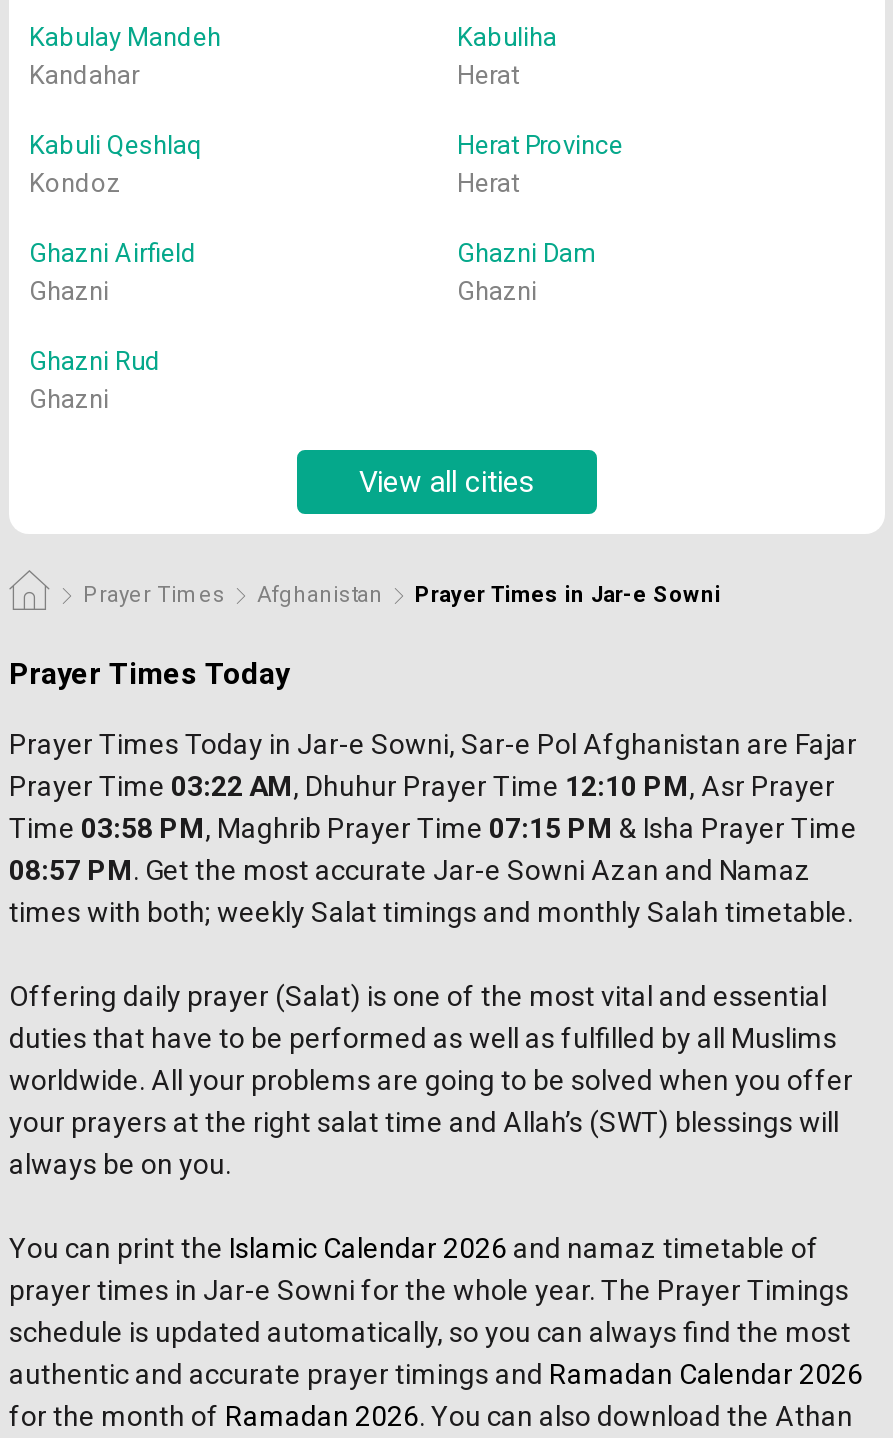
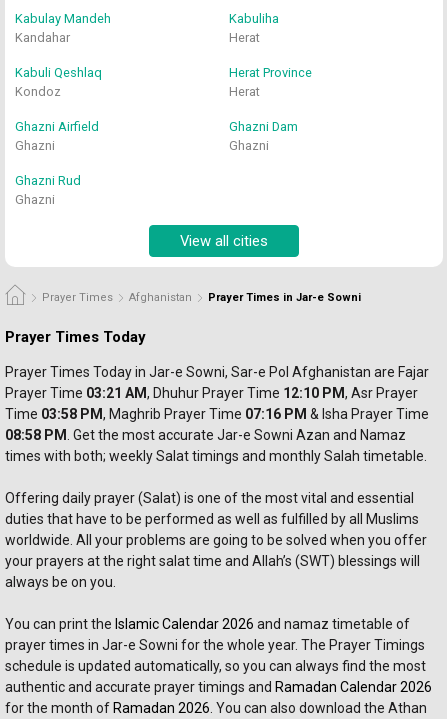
[9,770,751,802] Prayer Time 03:22 AM, Dhuhur Prayer Time 12:10 PM, Asr -> [5,385,376,401] Prayer Time 03:21 AM, Dhuhur Prayer Time 12:10 PM, Asr
[9,812,613,844] Time 03:58 PM, Maghrib Prayer Time 07:15 PM -> [5,406,307,422] Time 03:58 PM, Maghrib Prayer Time 07:16 PM
[9,854,811,886] 08:57 PM. Get the most accurate Jar-e Sowni Azan and Namaz -> [5,427,406,443] 08:58 PM. Get the most accurate Jar-e Sowni Azan and Namaz

